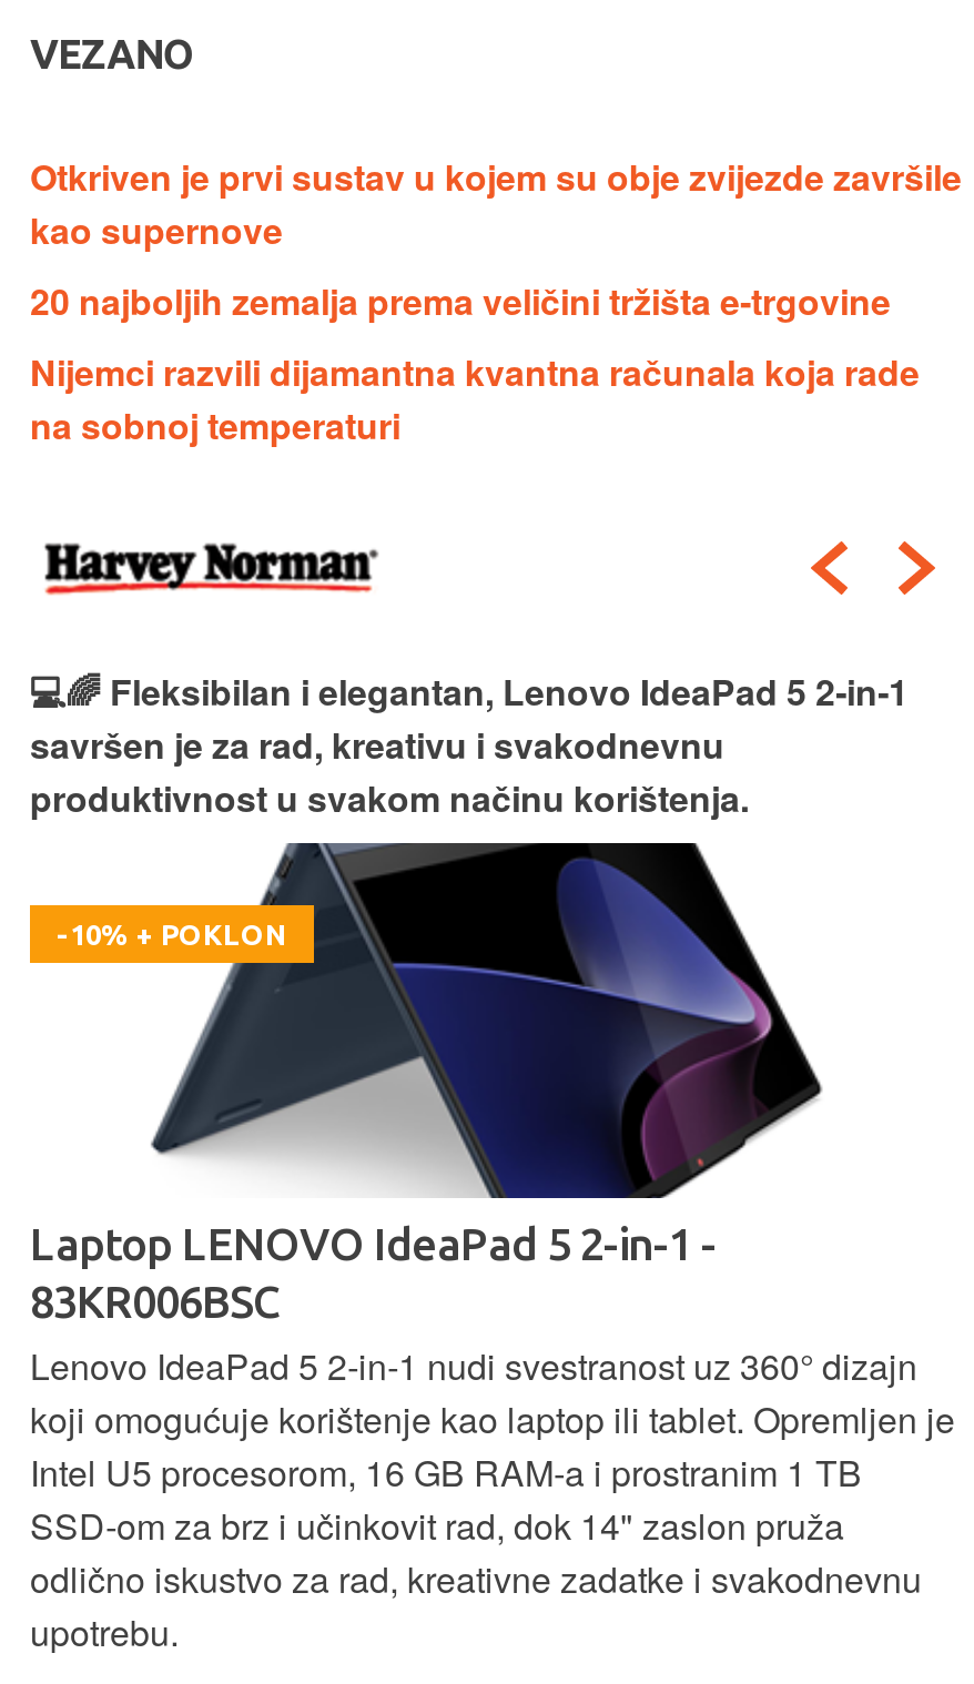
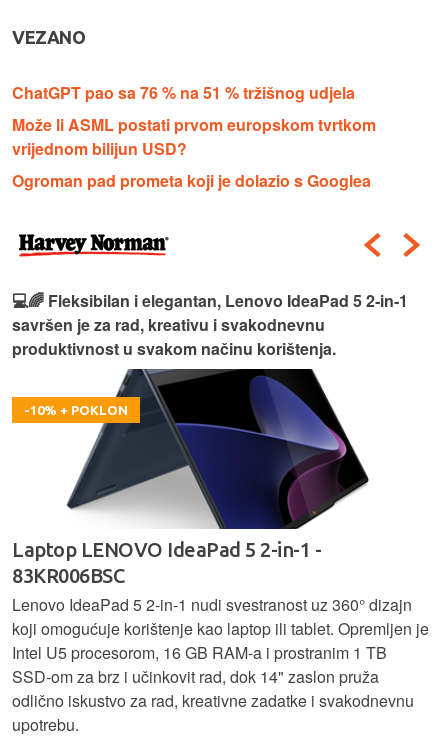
[30,151,962,450] Otkriven je prvi sustav u kojem su obje zvijezde završile | kao supernove | 20 najboljih zemalja prema veličini tržišta e-trgovine | Nijemci razvili dijamantna kvantna računala koja rade | na sobnoj temperaturi -> [12,81,376,192] ChatGPT pao sa 76 % na 51 % tržišnog udjela | Može li ASML postati prvom europskom tvrtkom | vrijednom bilijun USD? | Ogroman pad prometa koji je dolazio s Googlea

